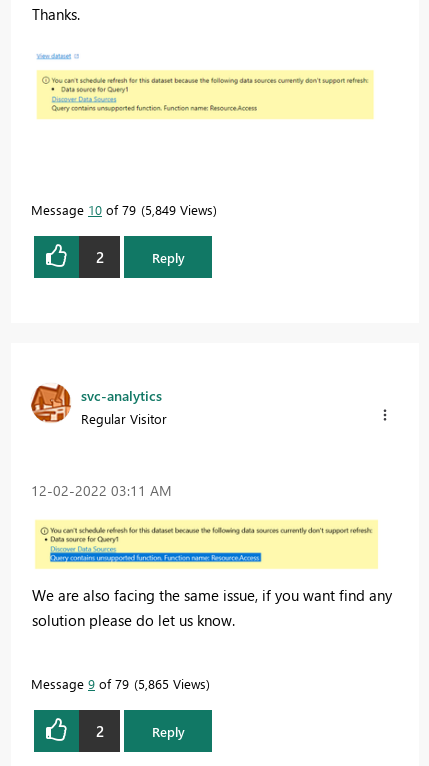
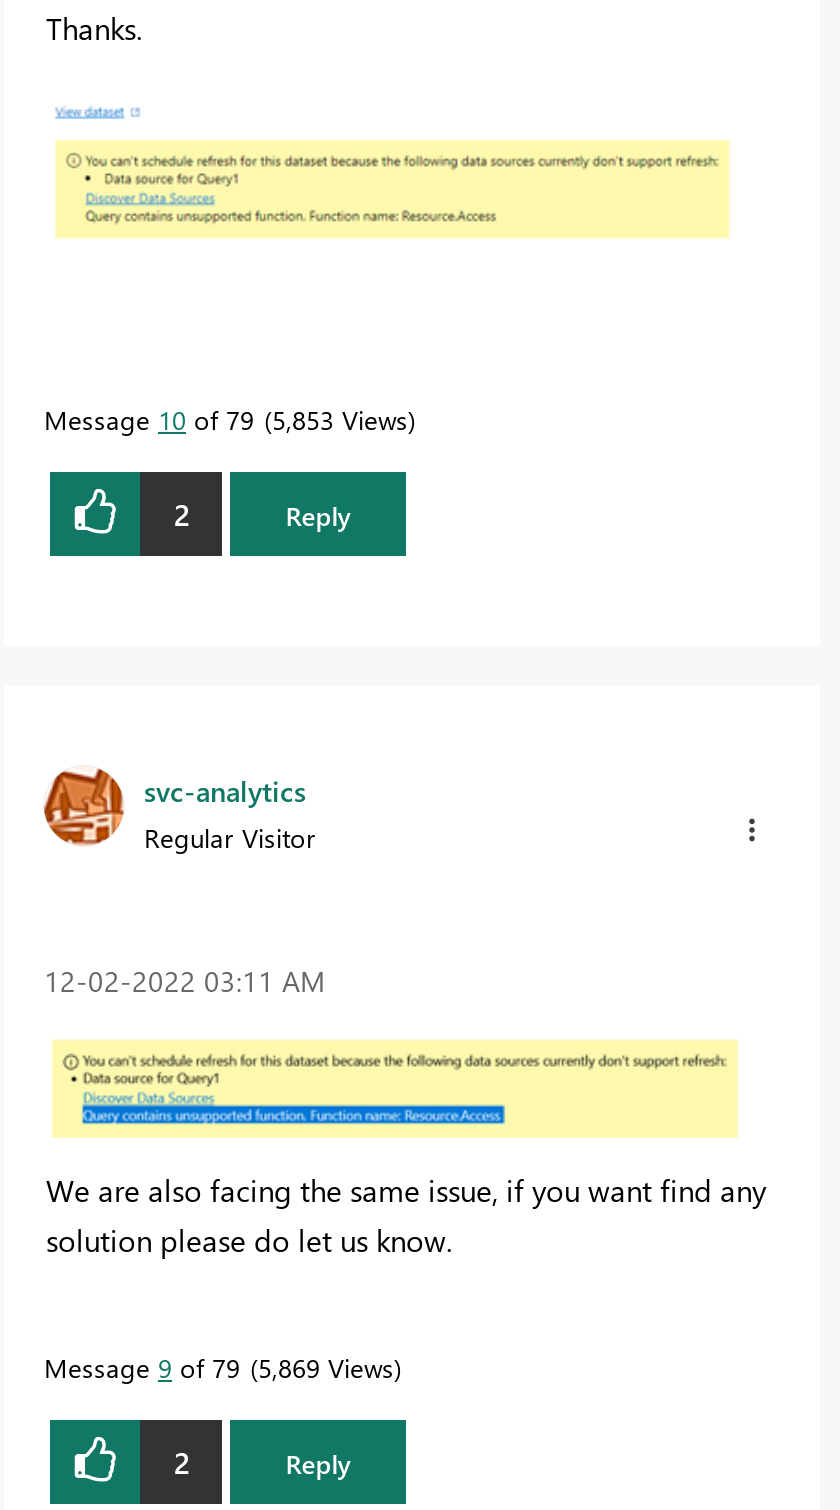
[31,201,213,218] Message 10 of 79 5,849 Views -> [44,402,408,436] Message 10 of 79 5,853 Views
[31,675,206,692] Message 9 of 79 5,865 Views -> [44,1350,394,1384] Message 9 of 79 5,869 Views

